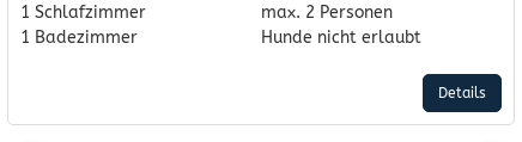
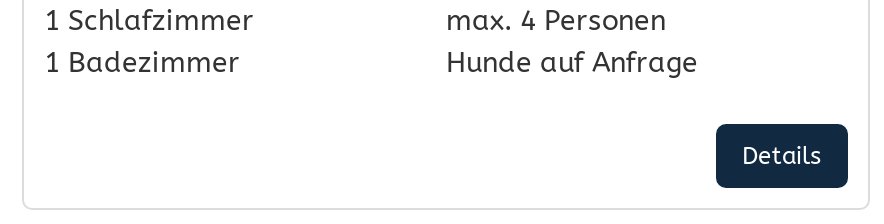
[261,3,393,23] max. 2 Personen -> [446,5,666,39] max. 4 Personen
[261,28,421,48] Hunde nicht erlaubt -> [446,47,698,81] Hunde auf Anfrage

